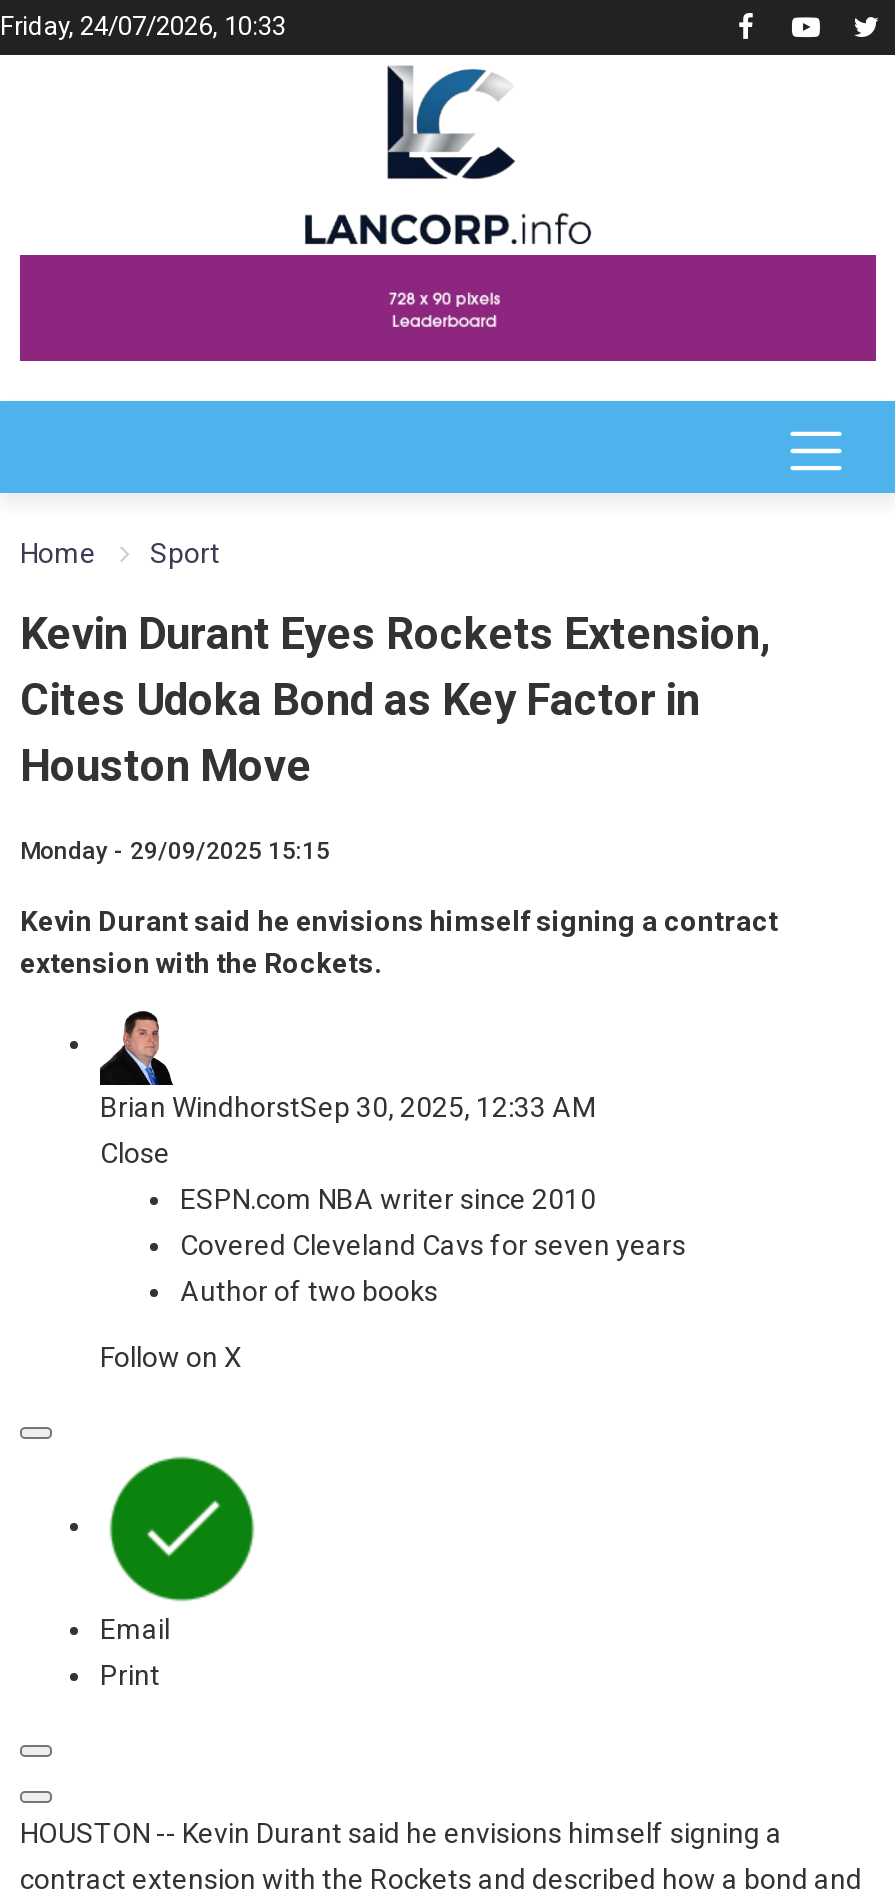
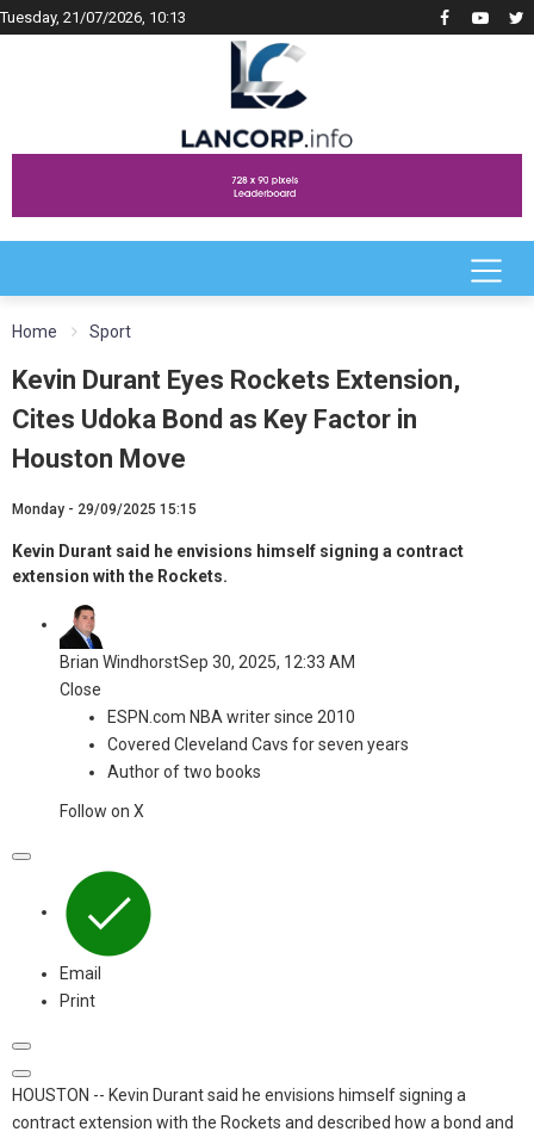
[0,11,286,41] Friday, 24/07/2026, 10:33 -> [0,8,186,26] Tuesday, 21/07/2026, 10:13

